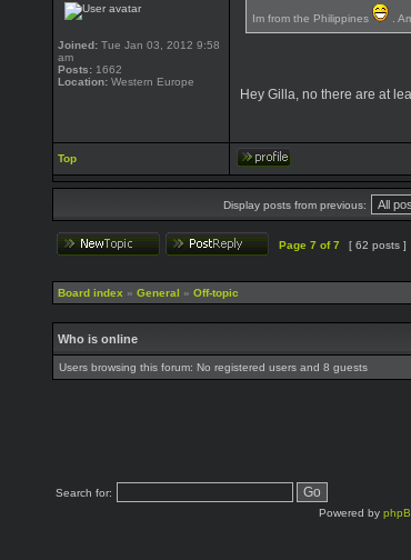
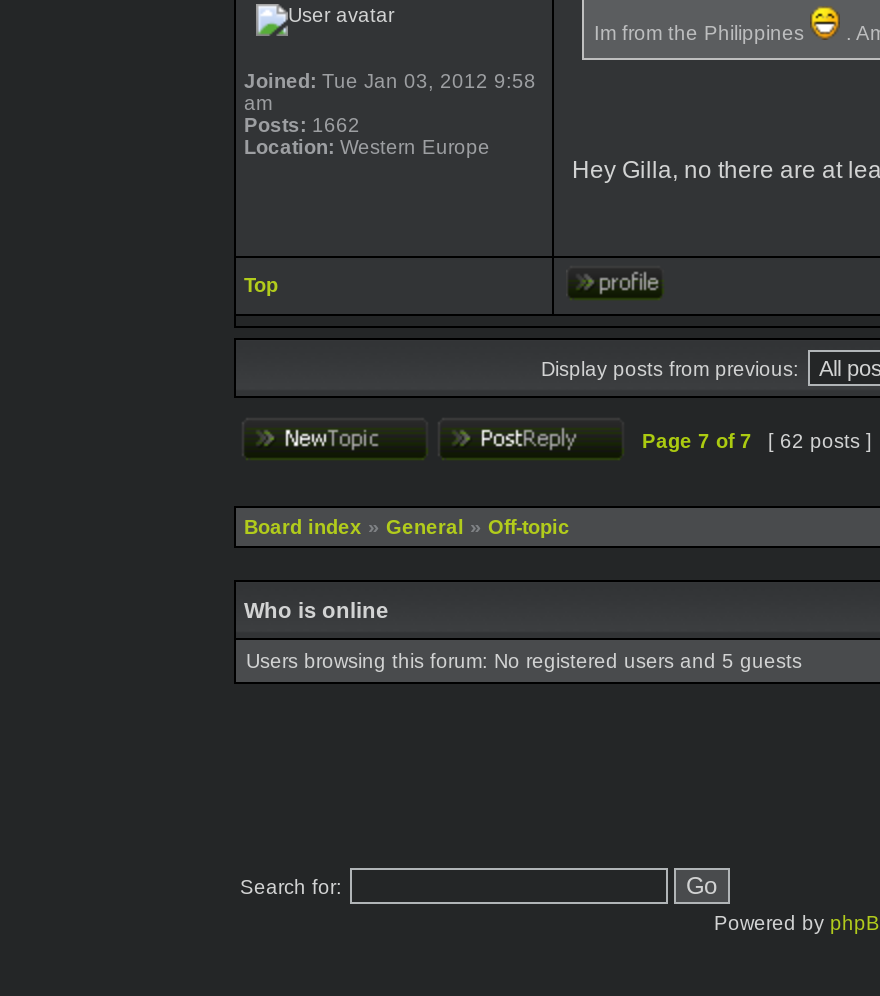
[59,361,368,373] Users browsing this forum: No registered users and 8 guests -> [246,650,802,672] Users browsing this forum: No registered users and 5 guests

